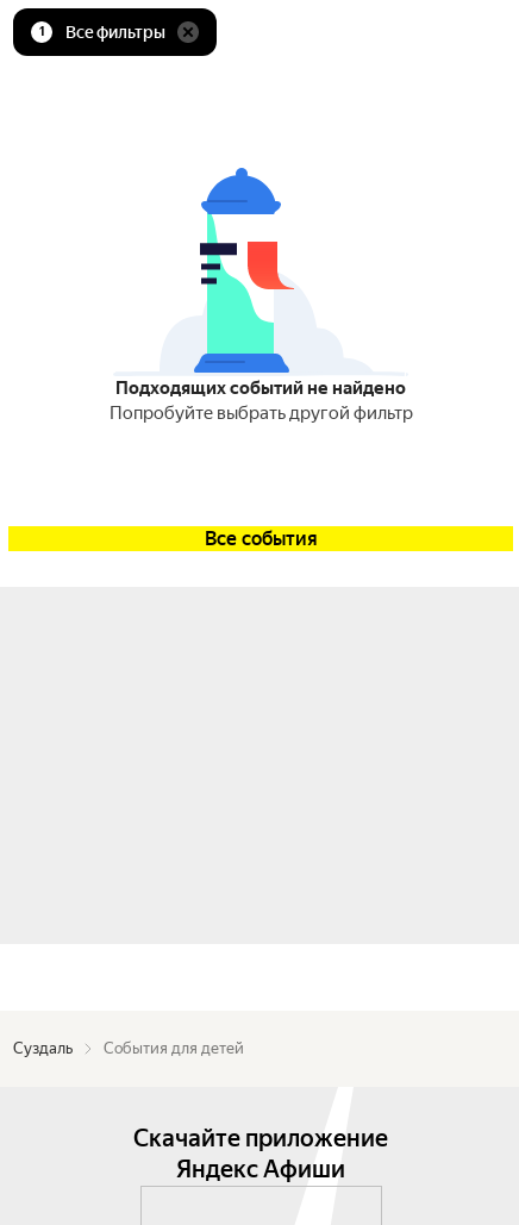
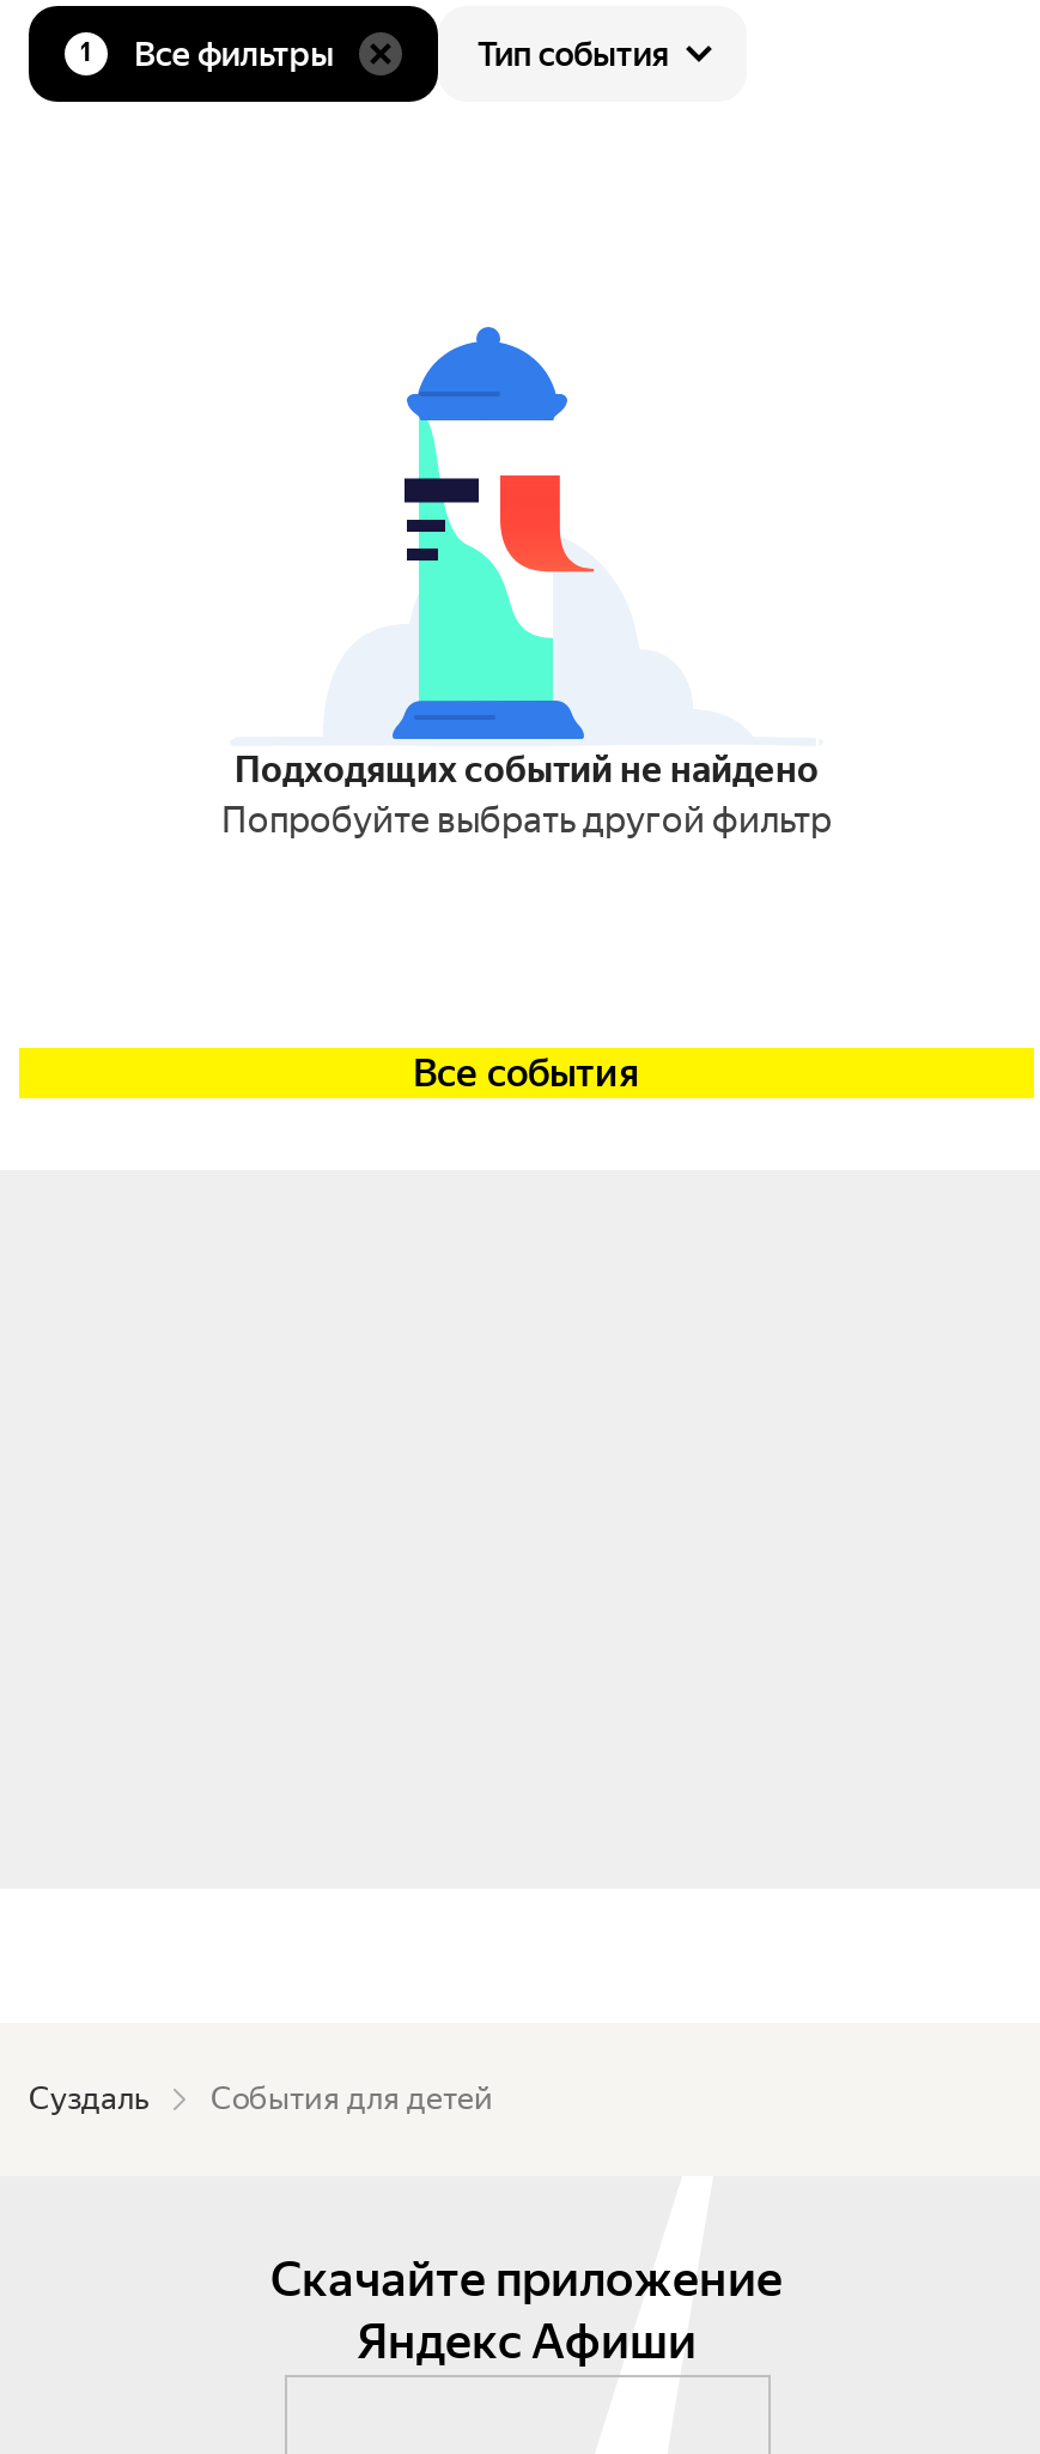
none -> [478,35,670,73] Тип события

